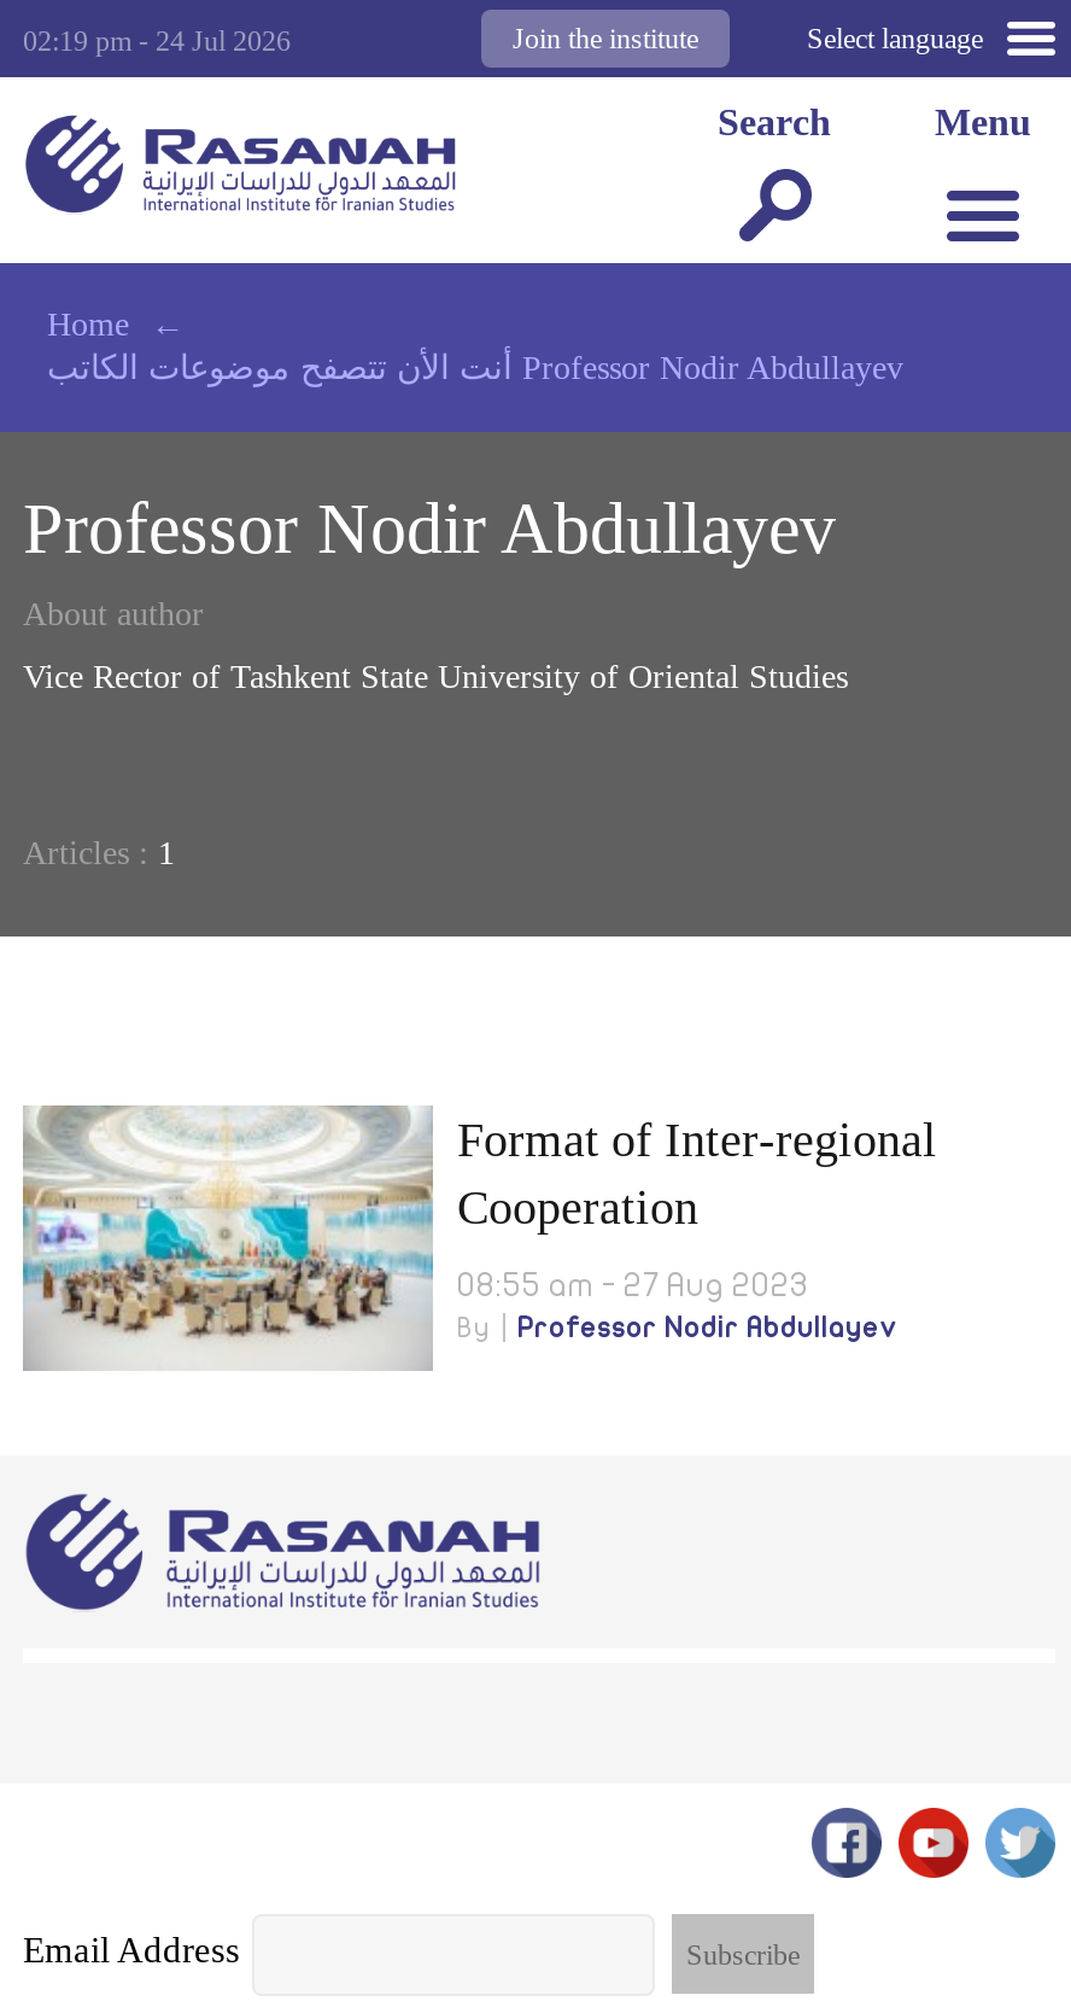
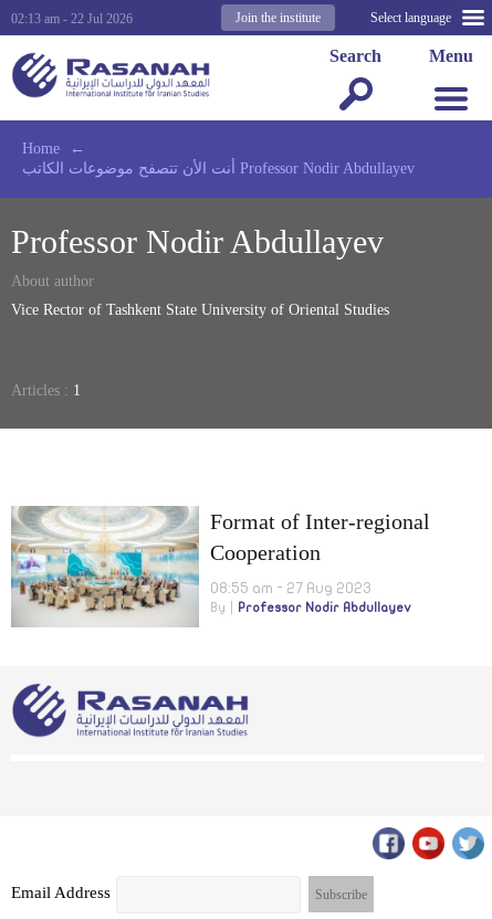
[23,24,291,58] 02:19 pm - 24 Jul 2026 -> [11,11,133,27] 02:13 am - 22 Jul 2026

